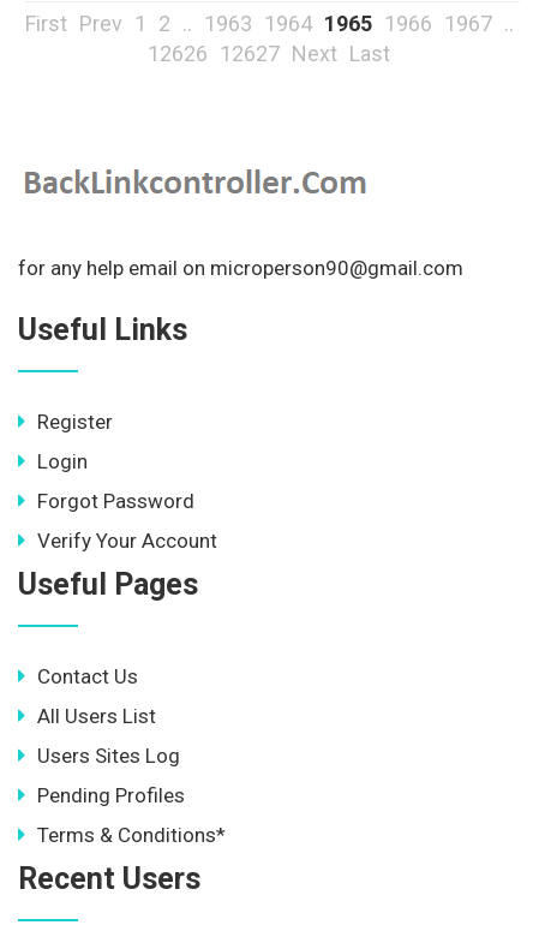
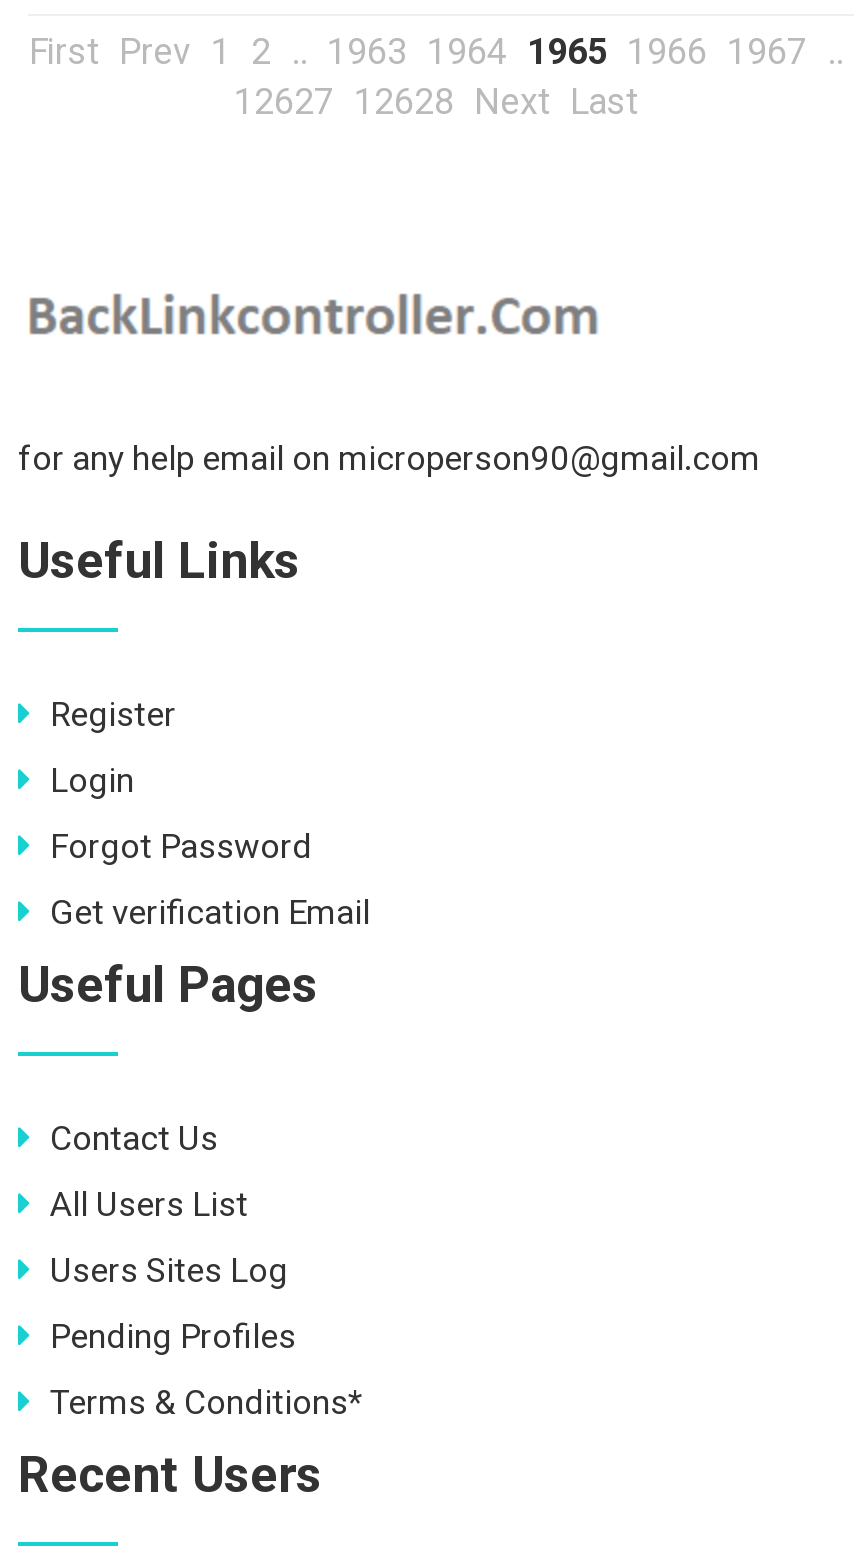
[148,41,390,66] 12626 12627 Next Last -> [234,80,638,122] 12627 12628 Next Last
[37,529,217,553] Verify Your Account -> [50,892,370,932] Get verification Email

